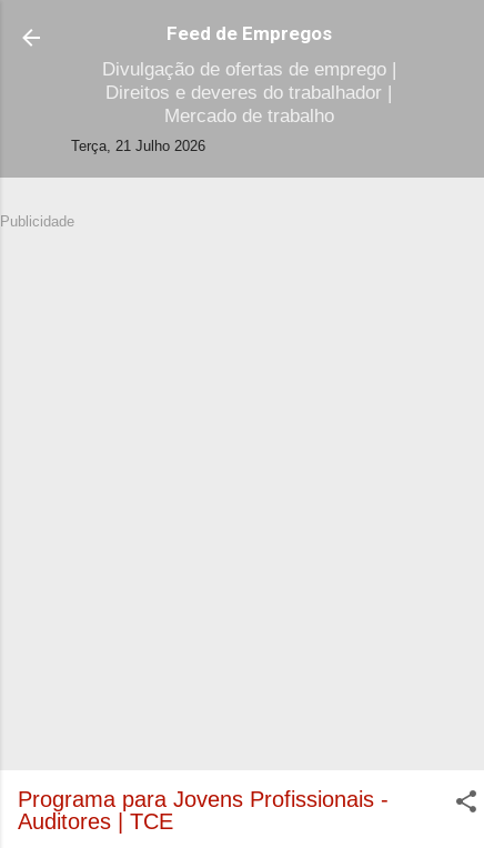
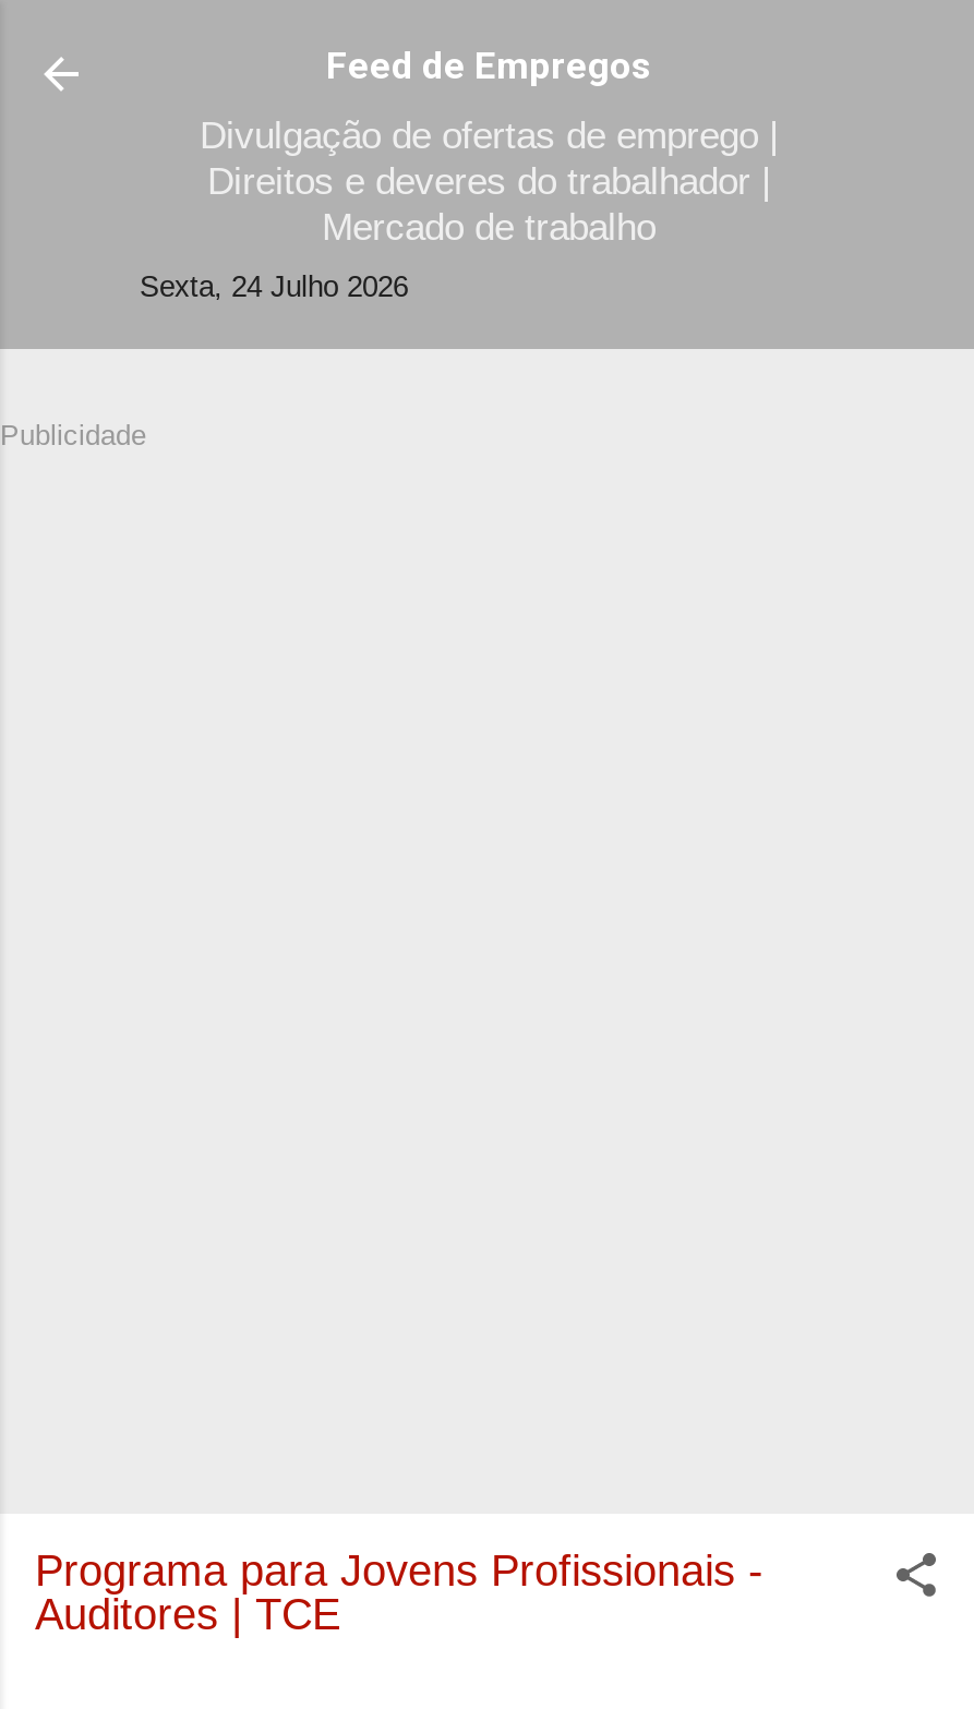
[71,138,205,154] Terça, 21 Julho 2026 -> [140,270,408,303] Sexta, 24 Julho 2026

